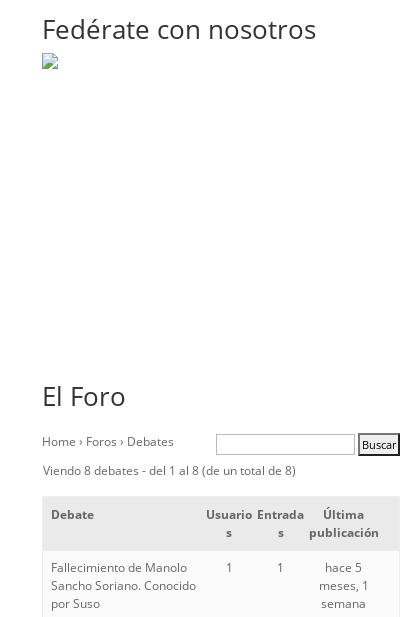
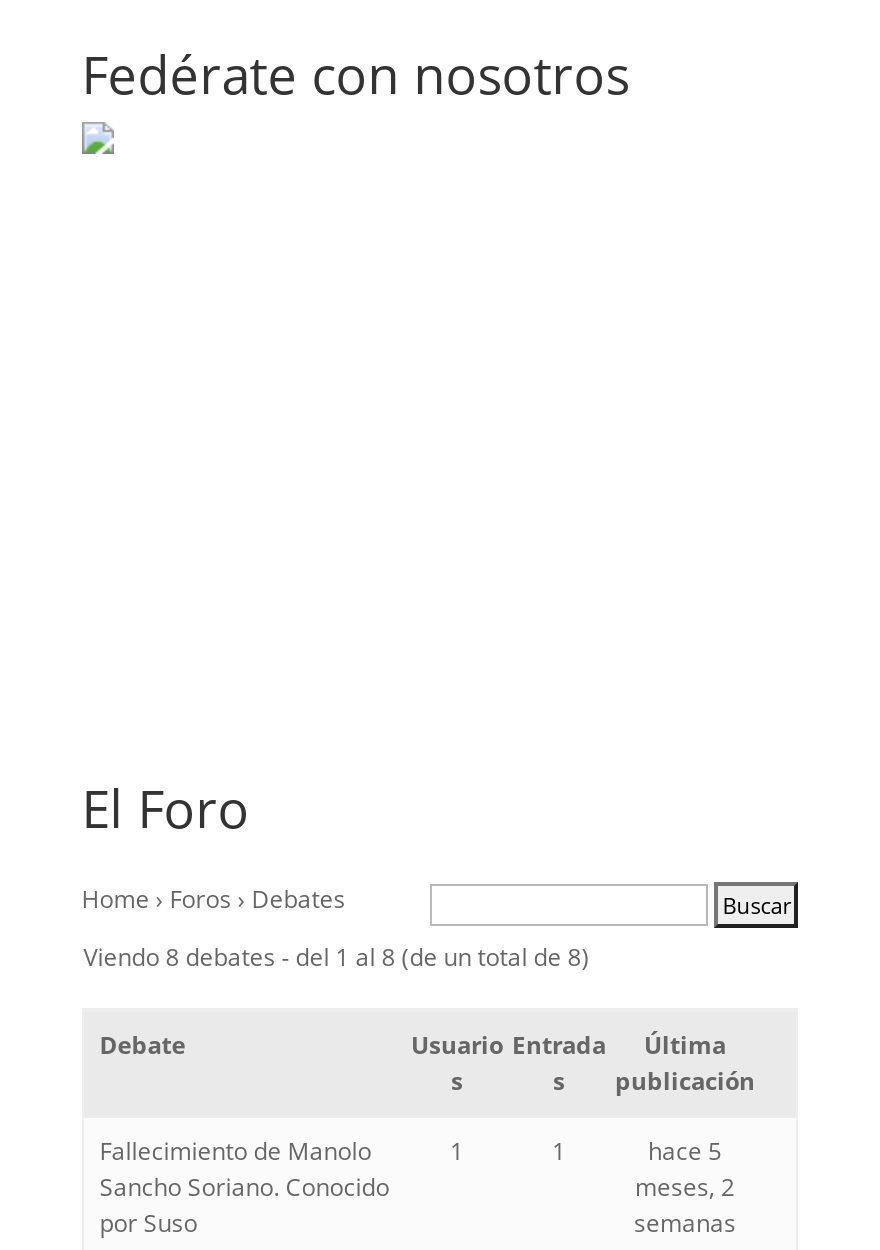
[318,577,368,612] meses, 1 | semana -> [634,1170,736,1240] meses, 2 | semanas

